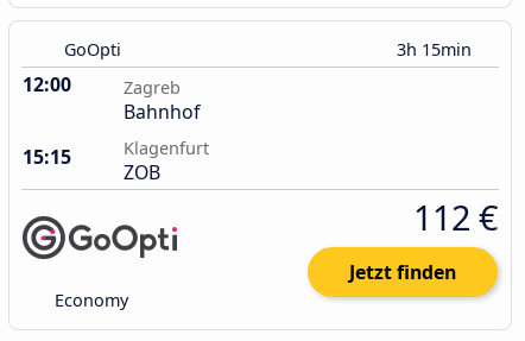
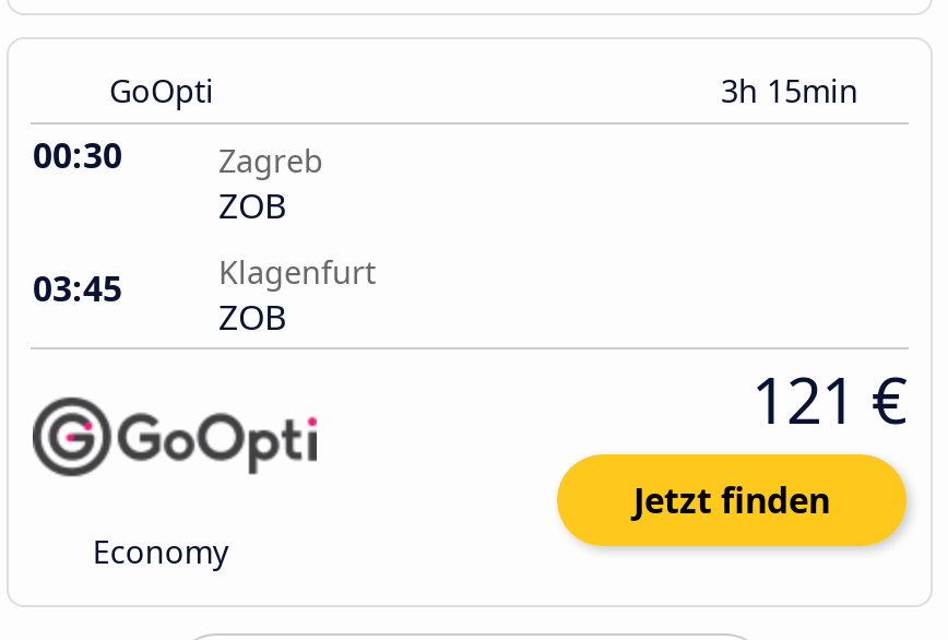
[23,72,71,98] 12:00 -> [33,131,122,180] 00:30
[124,99,200,125] Bahnhof -> [218,182,286,230] ZOB
[23,144,71,170] 15:15 -> [33,265,122,313] 03:45
[413,194,498,240] 112 € -> [751,356,906,442] 121 €

